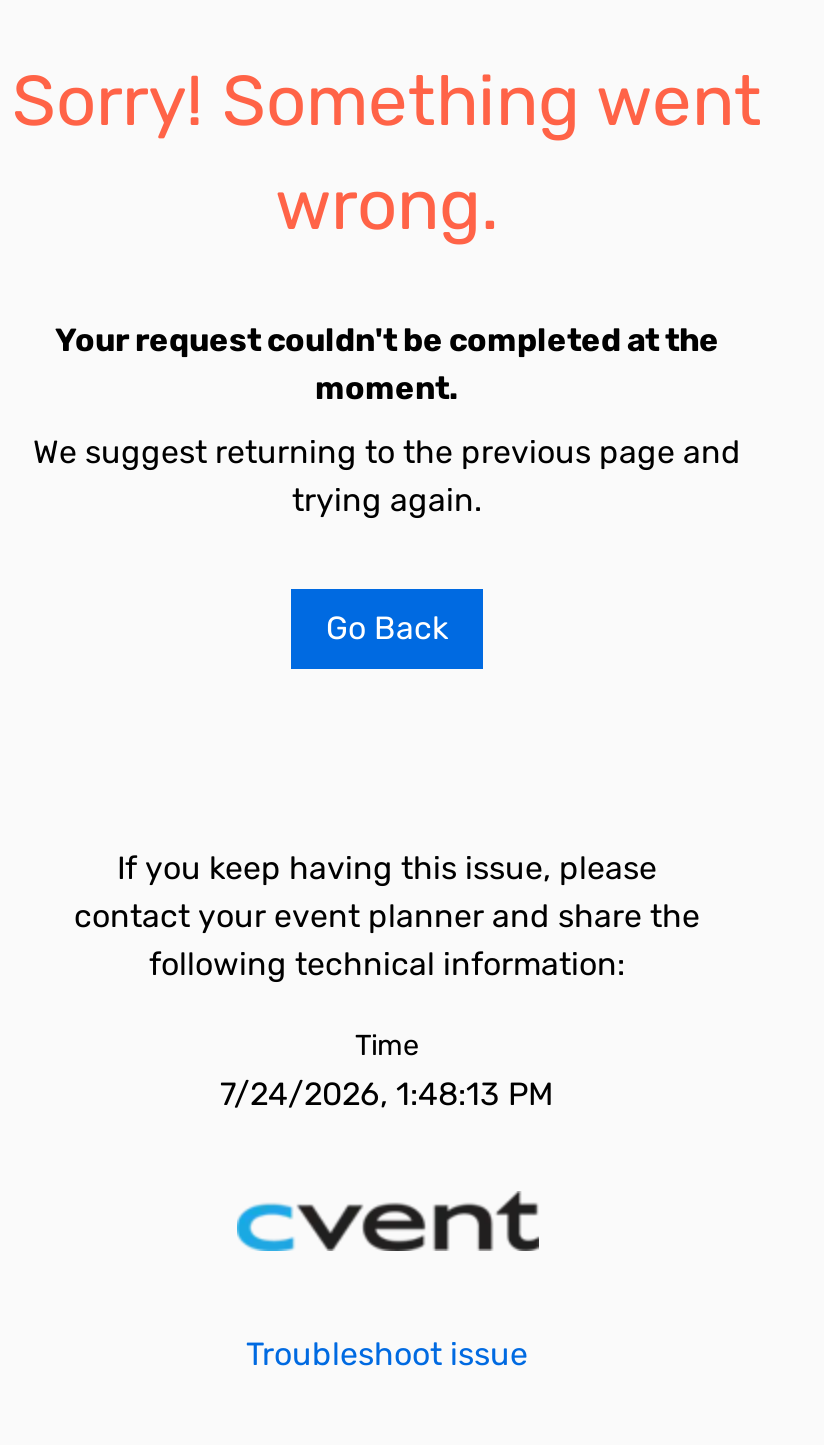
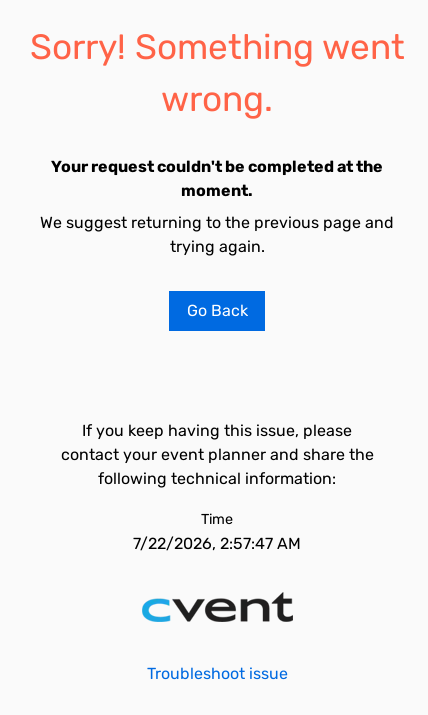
[220,1075,554,1113] 7/24/2026, 1:48:13 PM -> [133,534,301,553] 7/22/2026, 2:57:47 AM

